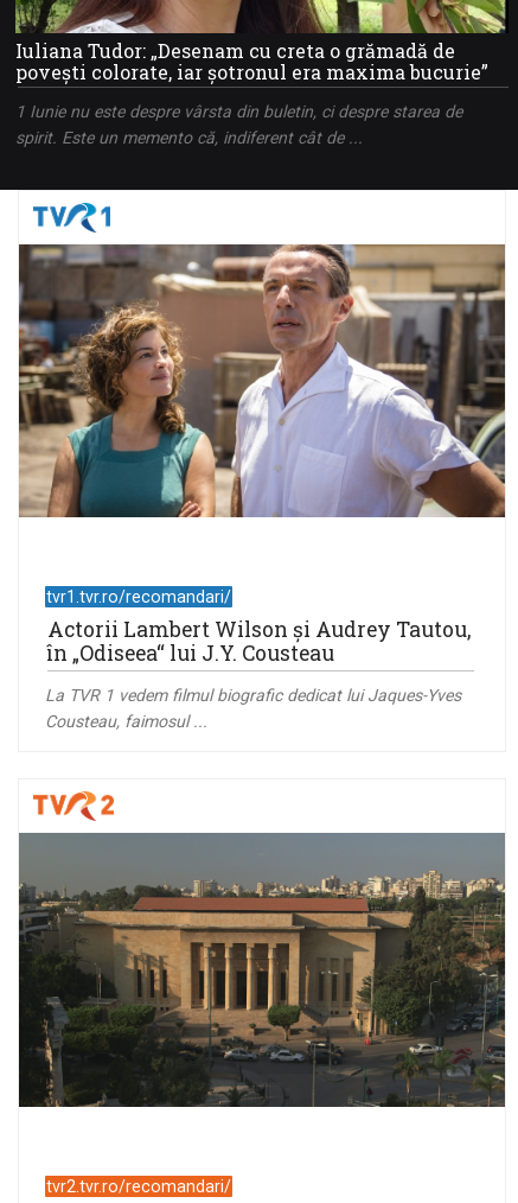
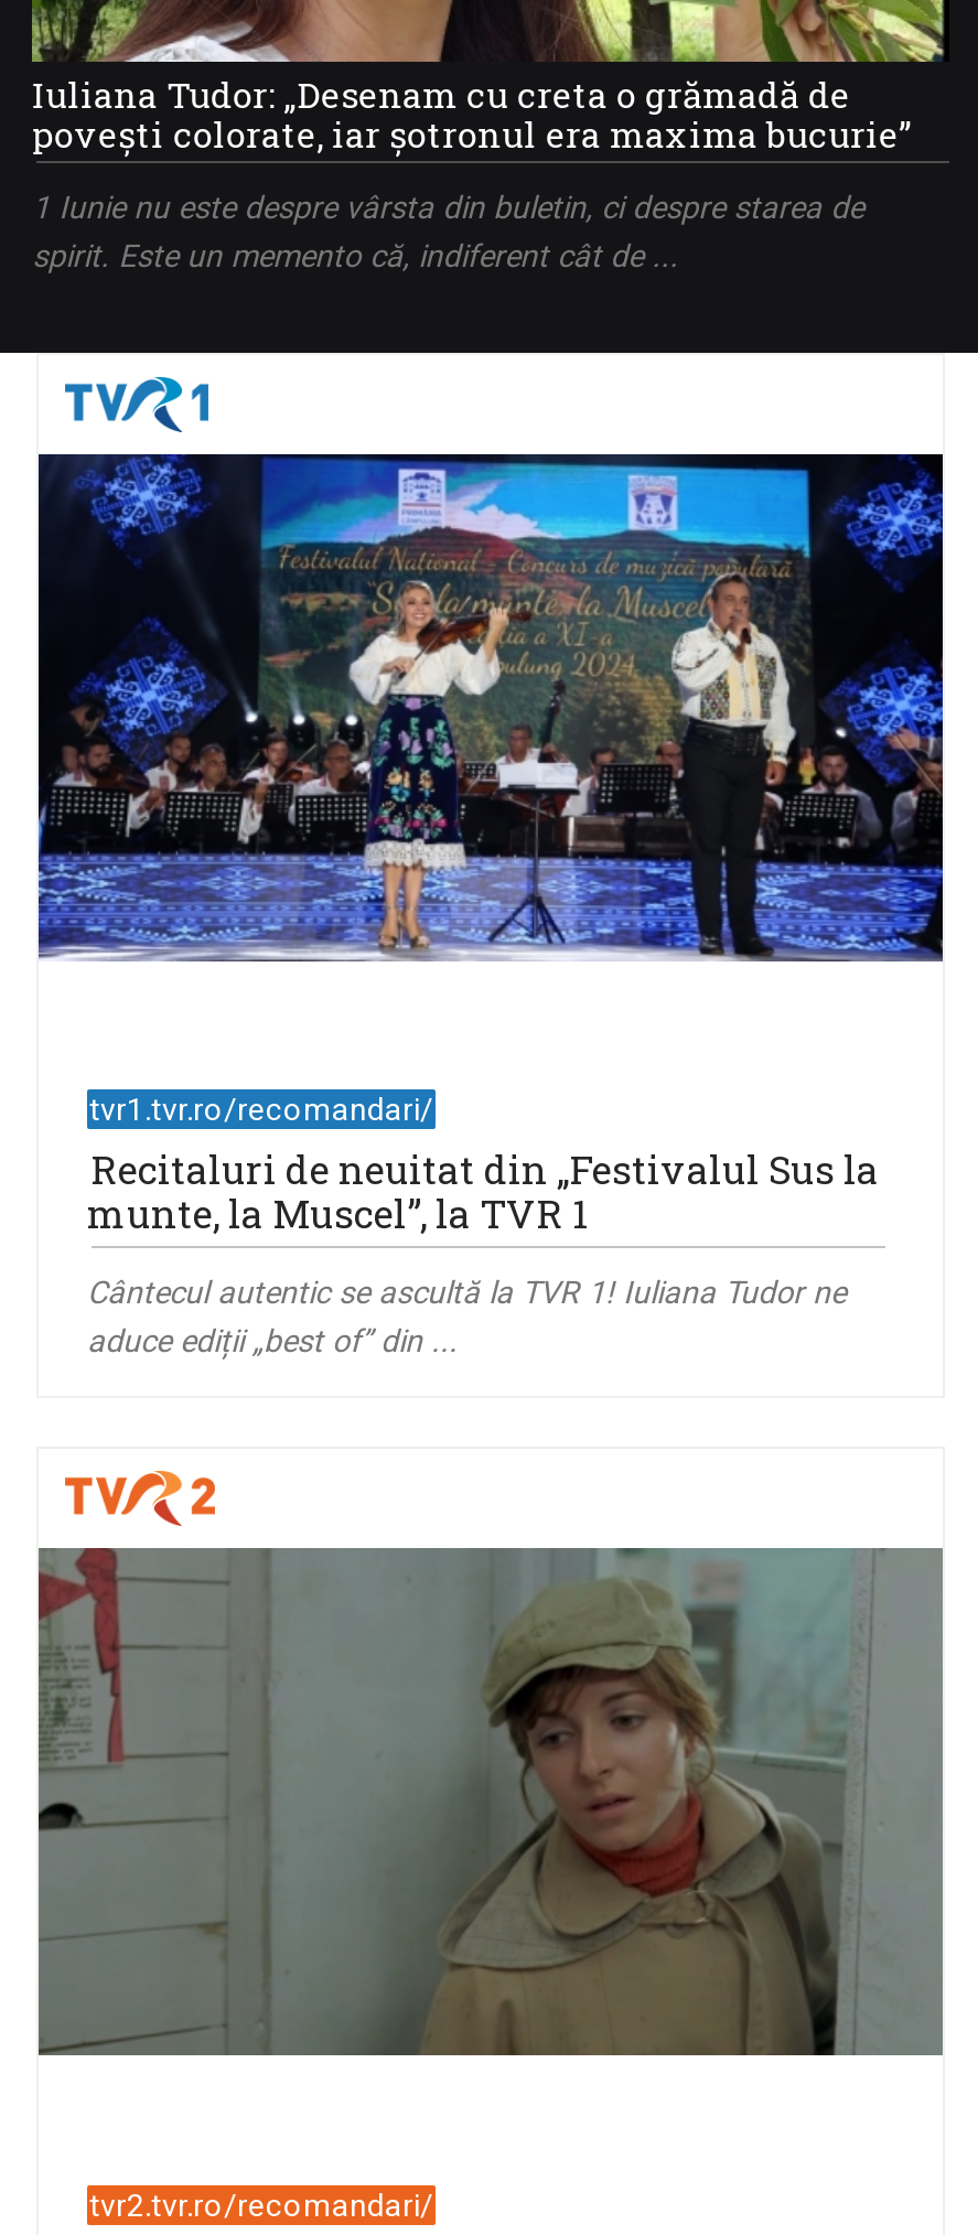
[18,243,506,518] [image] -> [36,452,945,964] [image]
[45,616,471,667] Actorii Lambert Wilson şi Audrey Tautou, | în „Odiseea“ lui J.Y. Cousteau -> [87,1145,879,1240] Recitaluri de neuitat din „Festivalul Sus la | munte, la Muscel”, la TVR 1
[45,686,461,731] La TVR 1 vedem filmul biografic dedicat lui Jaques-Yves | Cousteau, faimosul ... -> [87,1275,846,1359] Cântecul autentic se ascultă la TVR 1! Iuliana Tudor ne | aduce ediții „best of” din ...
[18,833,505,1107] [image] -> [36,1548,945,2055] [image]

